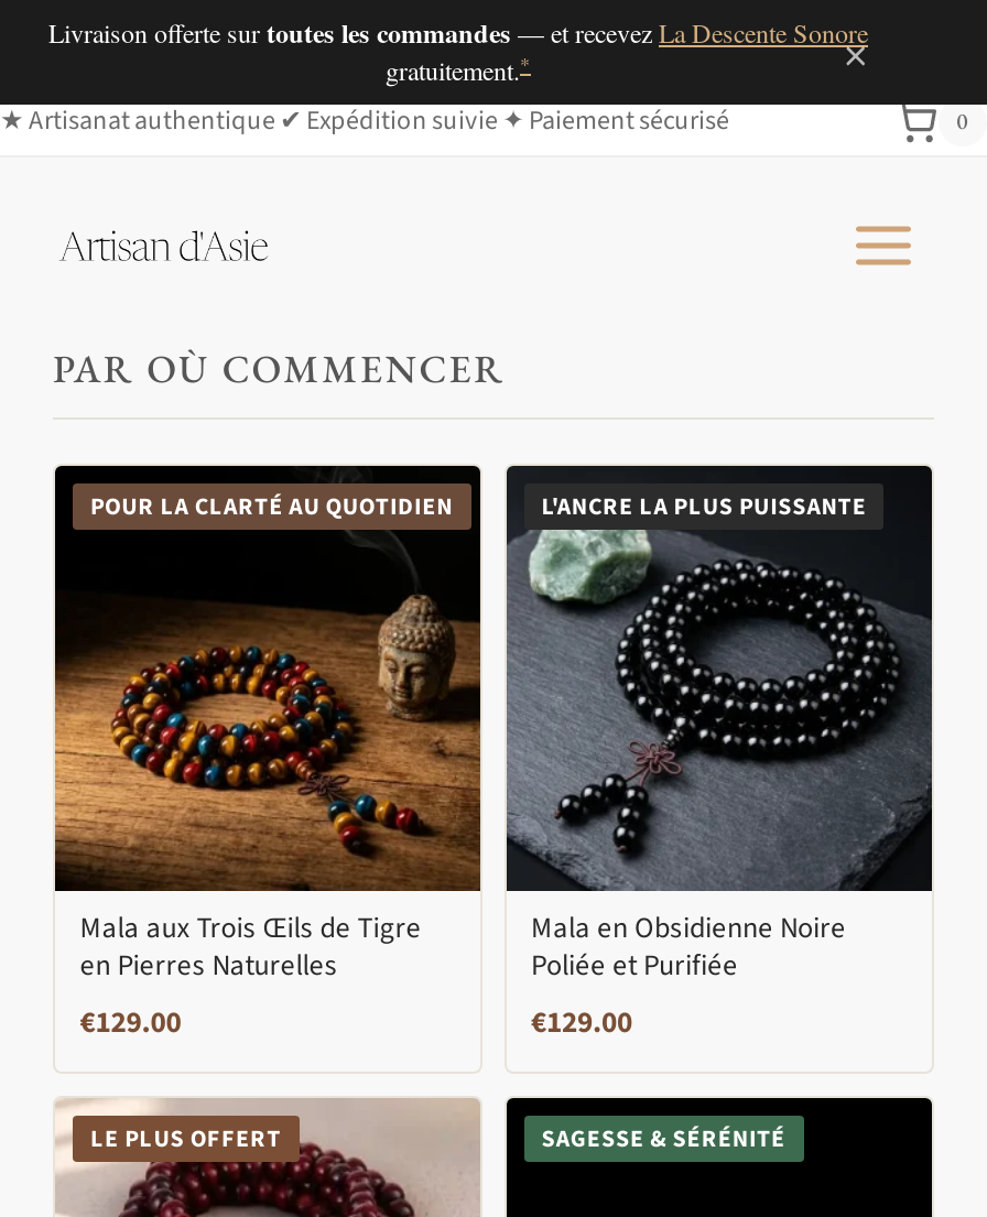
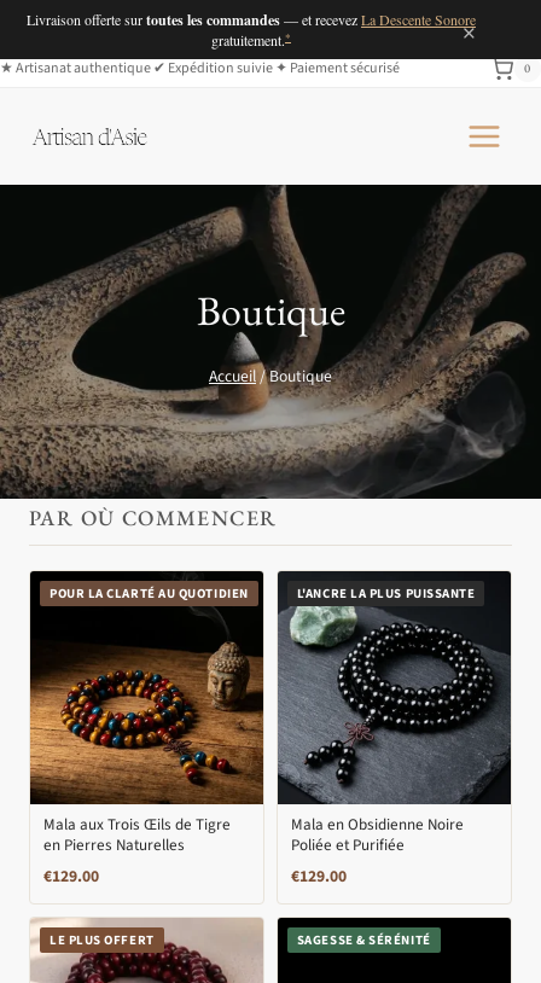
none -> [4,184,537,500] [image] | Boutique | Accueil / Boutique

